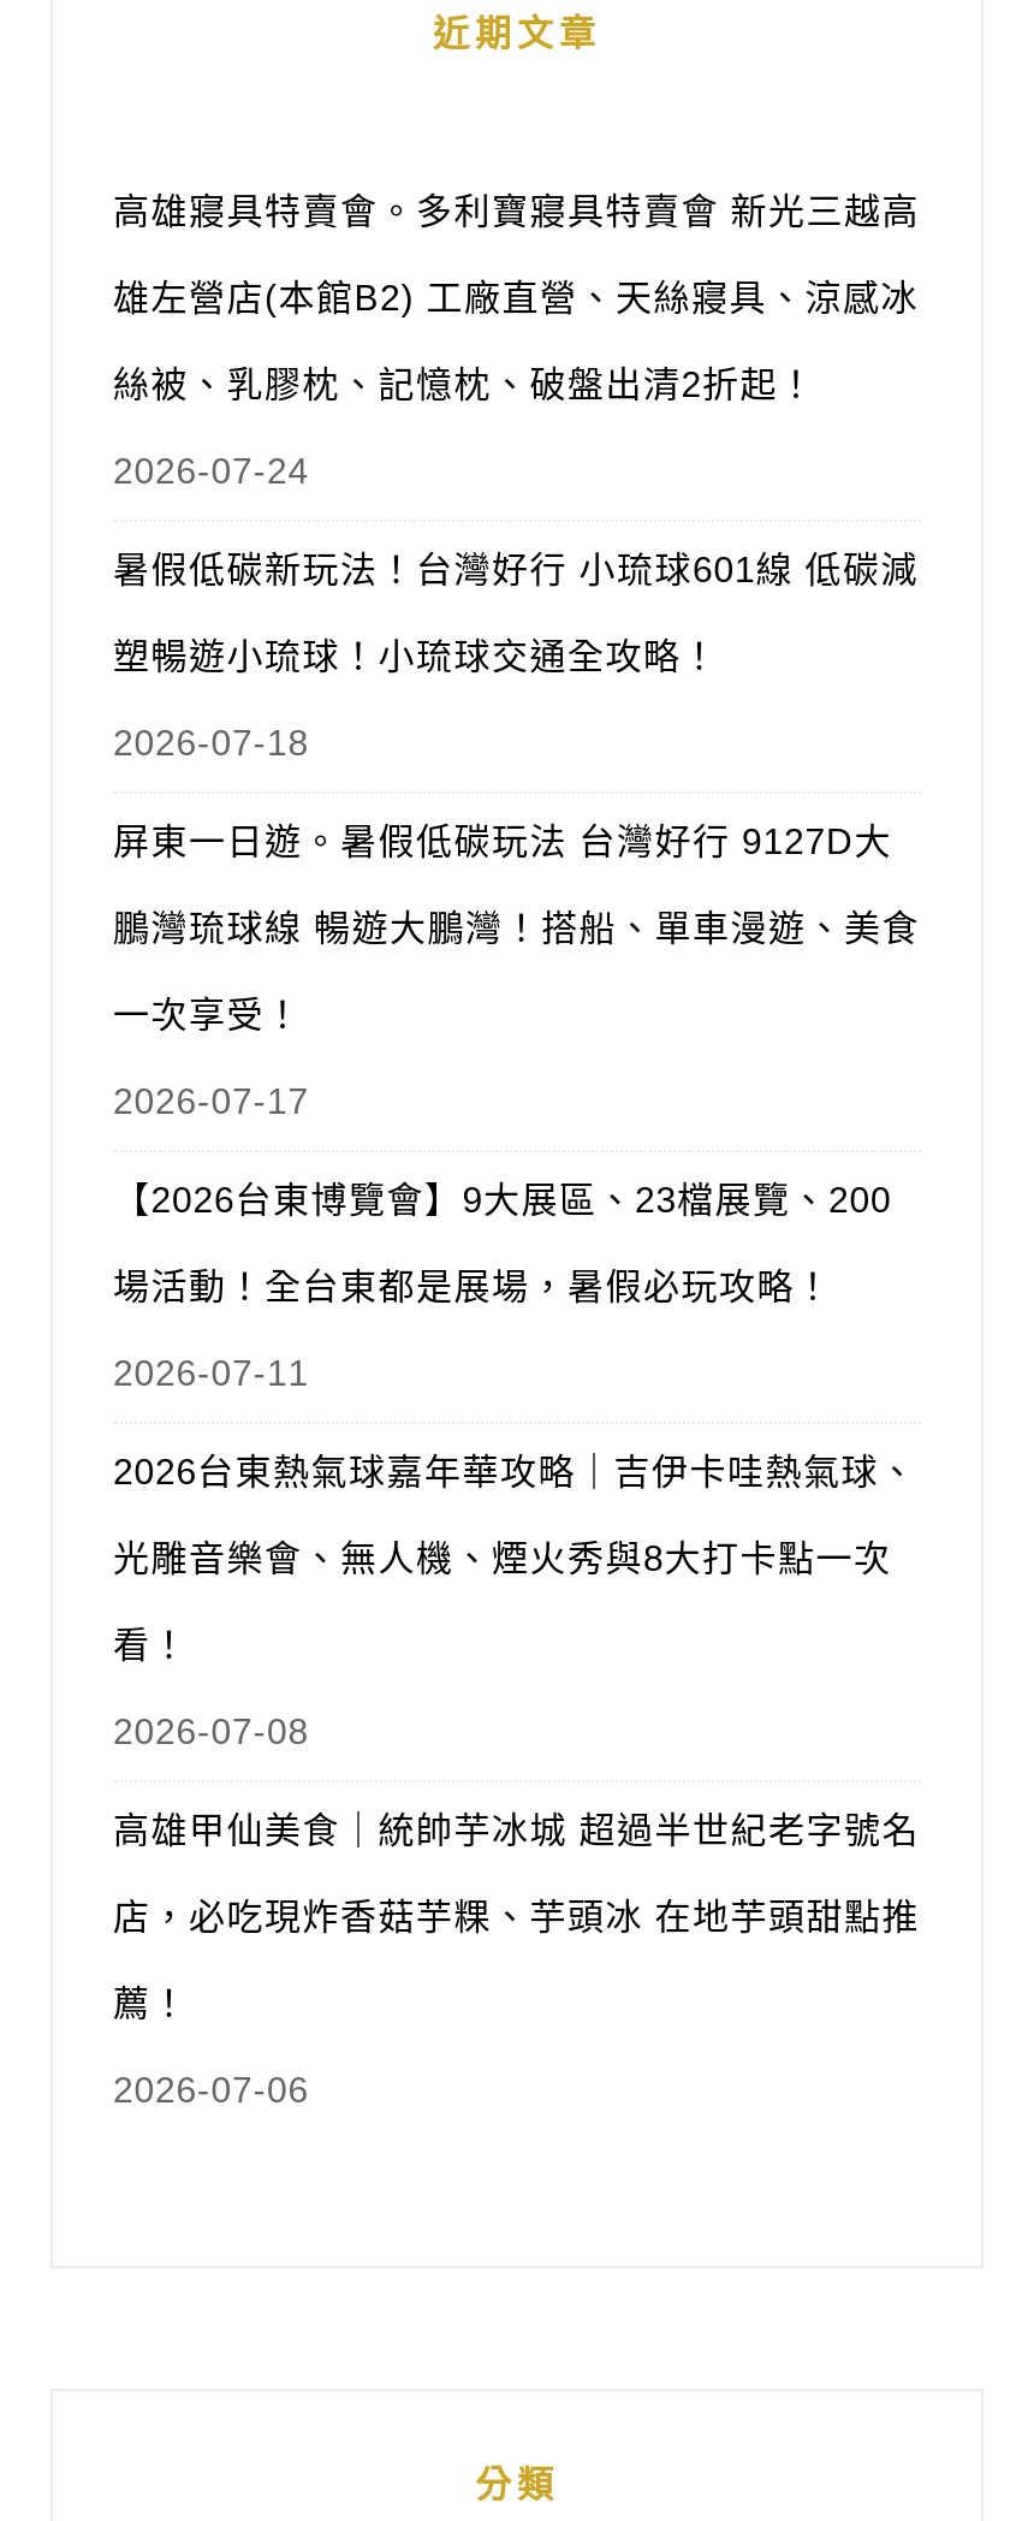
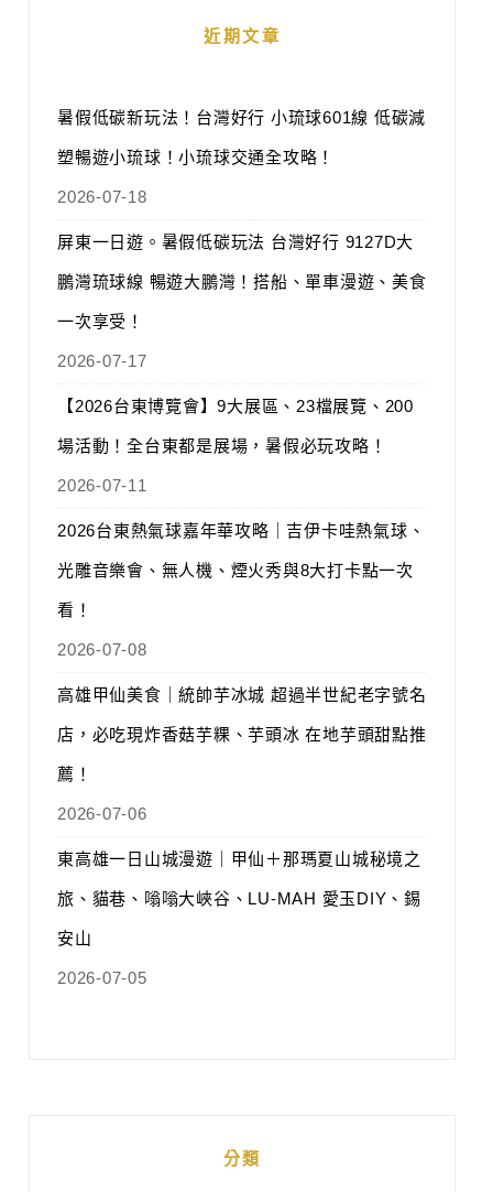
[113,190,920,491] 高雄寢具特賣會。多利寶寢具特賣會 新光三越高 | 雄左營店(本館B2) 工廠直營、天絲寢具、涼感冰 | 絲被、乳膠枕、記憶枕、破盤出清2折起！ | 2026-07-24 -> none
moved [113,549,920,2110] -> [57,108,426,823]: 暑假低碳新玩法！台灣好行 小琉球601線 低碳減 | 塑暢遊小琉球！小琉球交通全攻略！ | 2026-07-18 | ... | 薦！ | 2026-07-06
none -> [57,849,421,987] 東高雄一日山城漫遊｜甲仙＋那瑪夏山城秘境之 | 旅、貓巷、嗡嗡大峽谷、LU-MAH 愛玉DIY、錫 | 安山 | 2026-07-05

